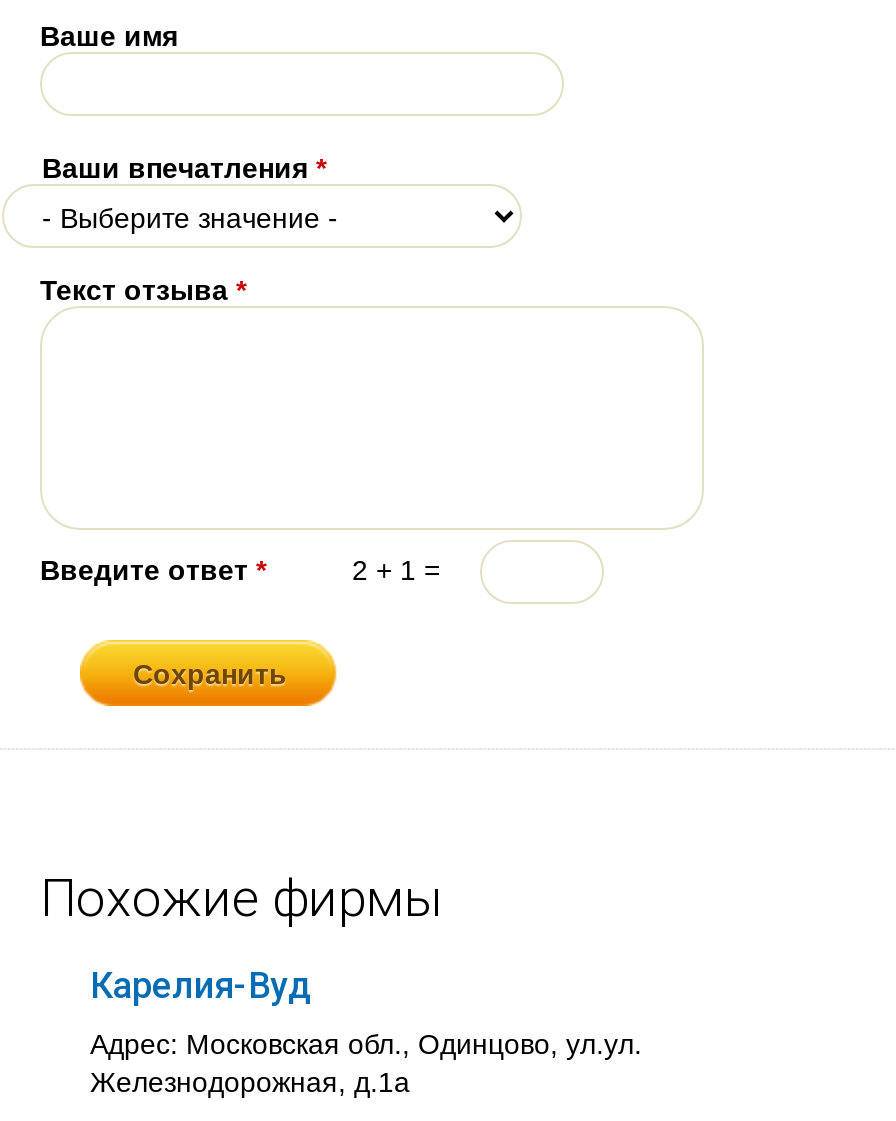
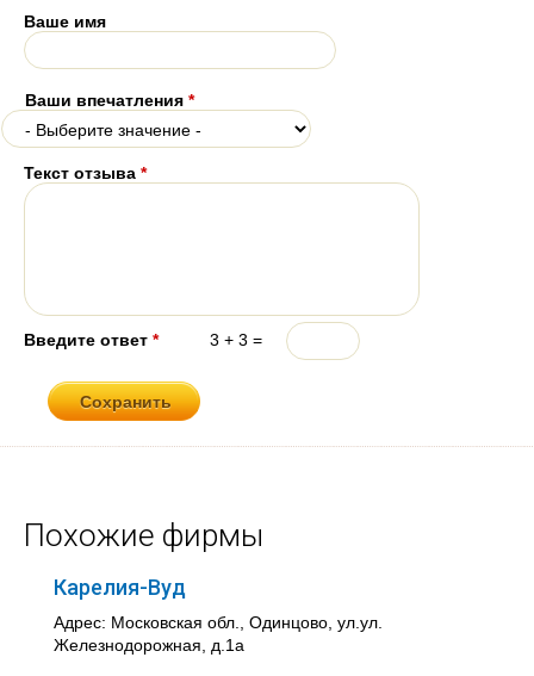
[352,554,440,586] 2 + 1 = -> [210,330,262,349] 3 + 3 =

